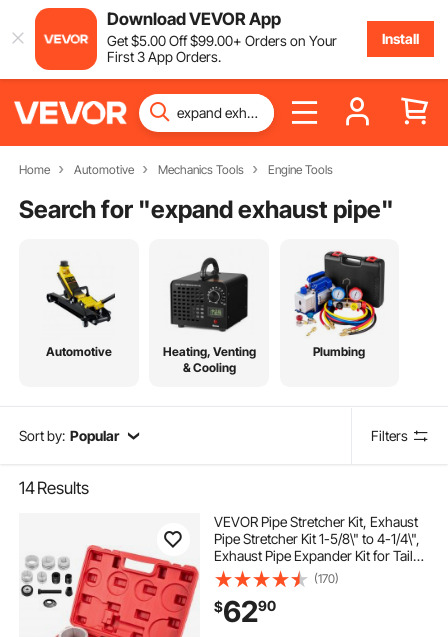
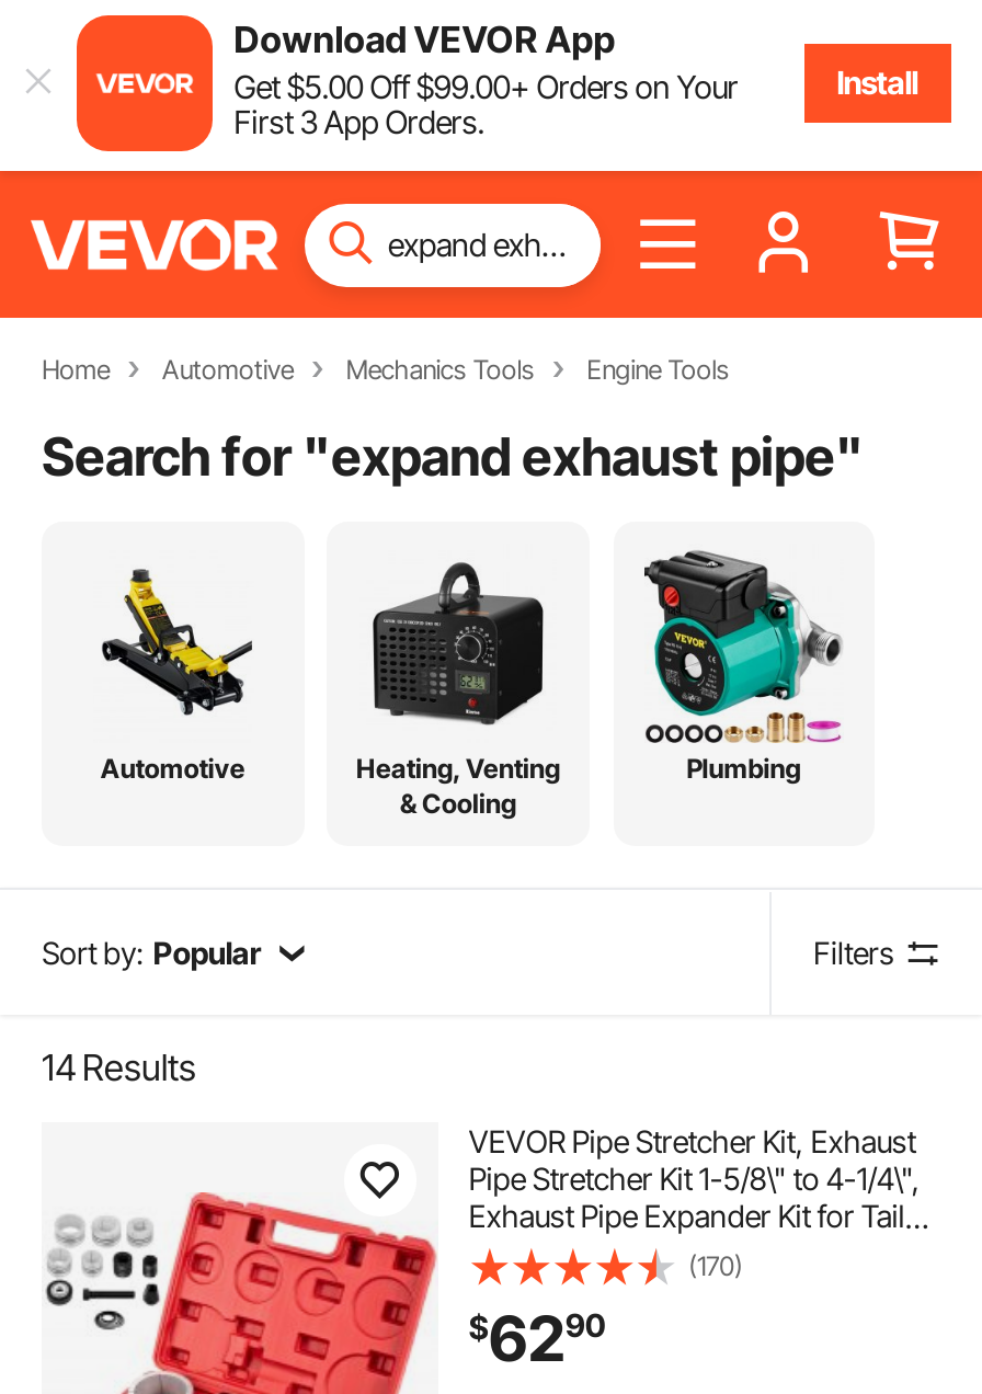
[294,250,386,340] [image] -> [642,548,844,745] [image]

